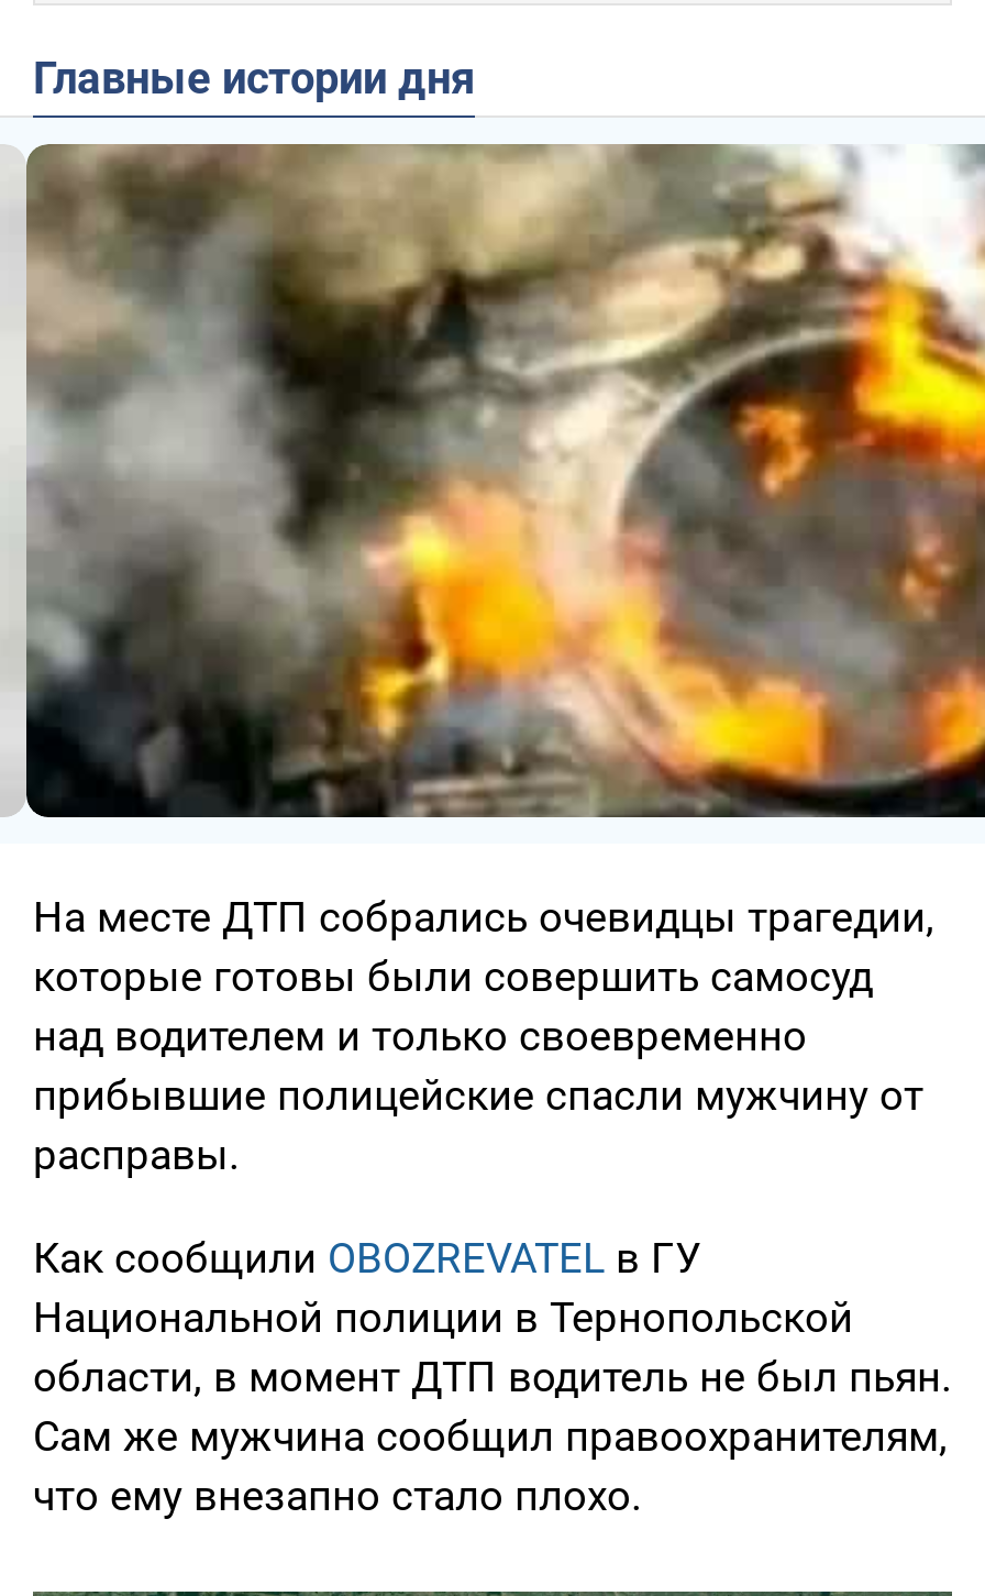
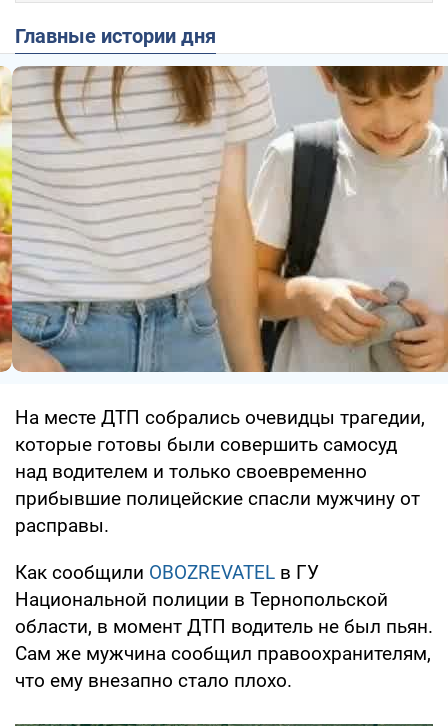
[7,144,978,819] [image] -> [3,65,445,373] [image]

